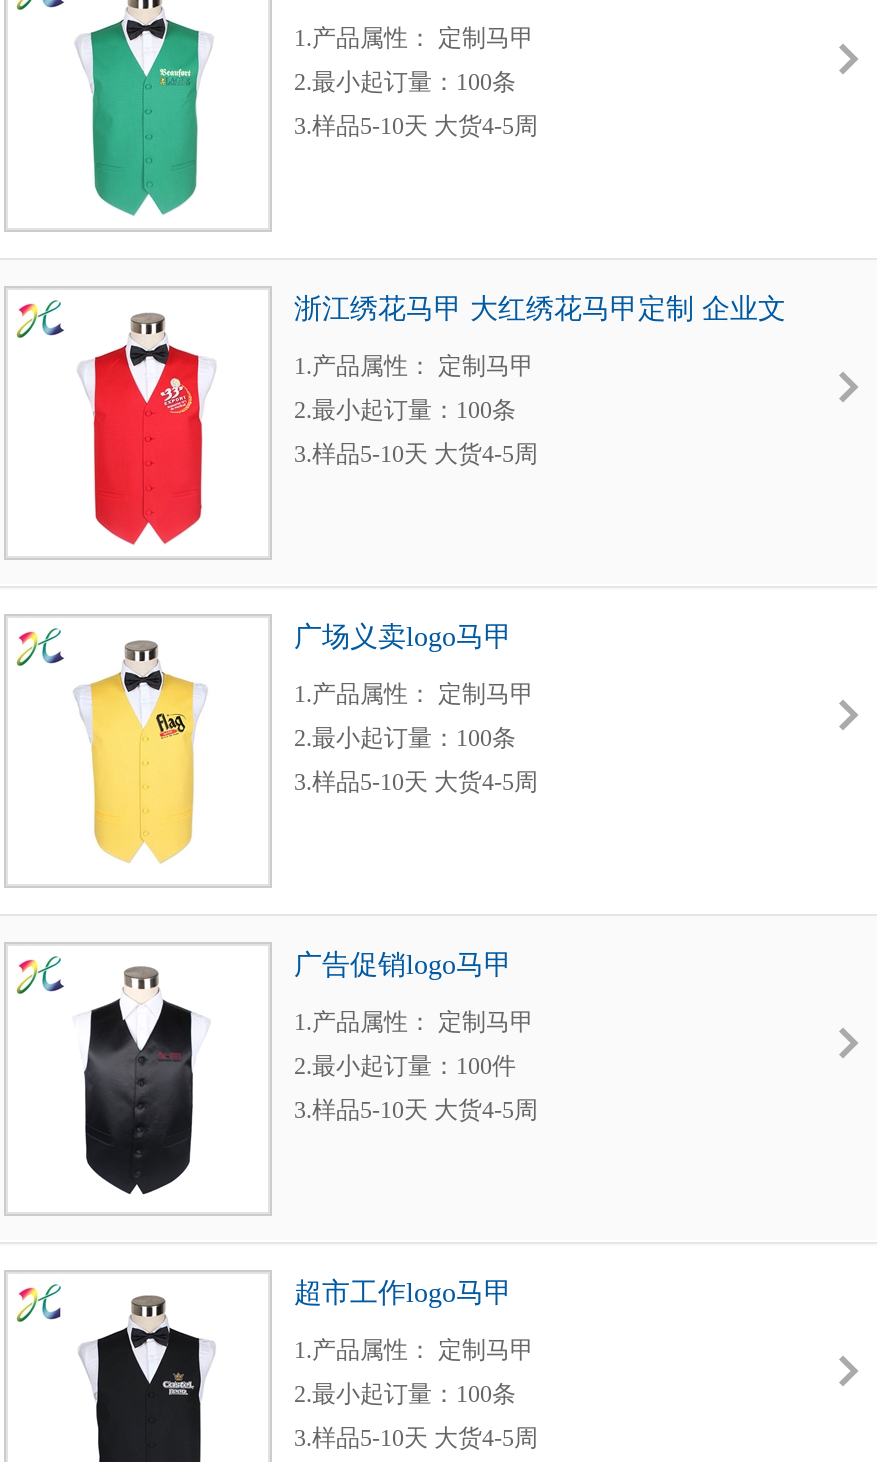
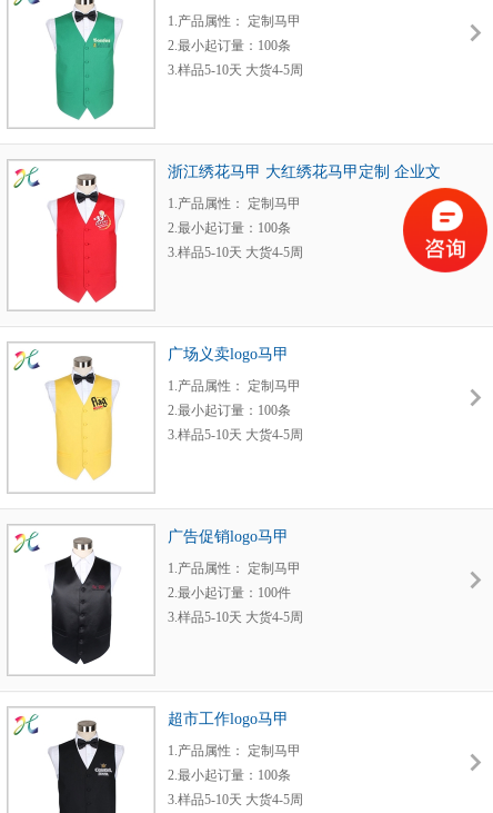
none -> [402,187,489,274] [image]

